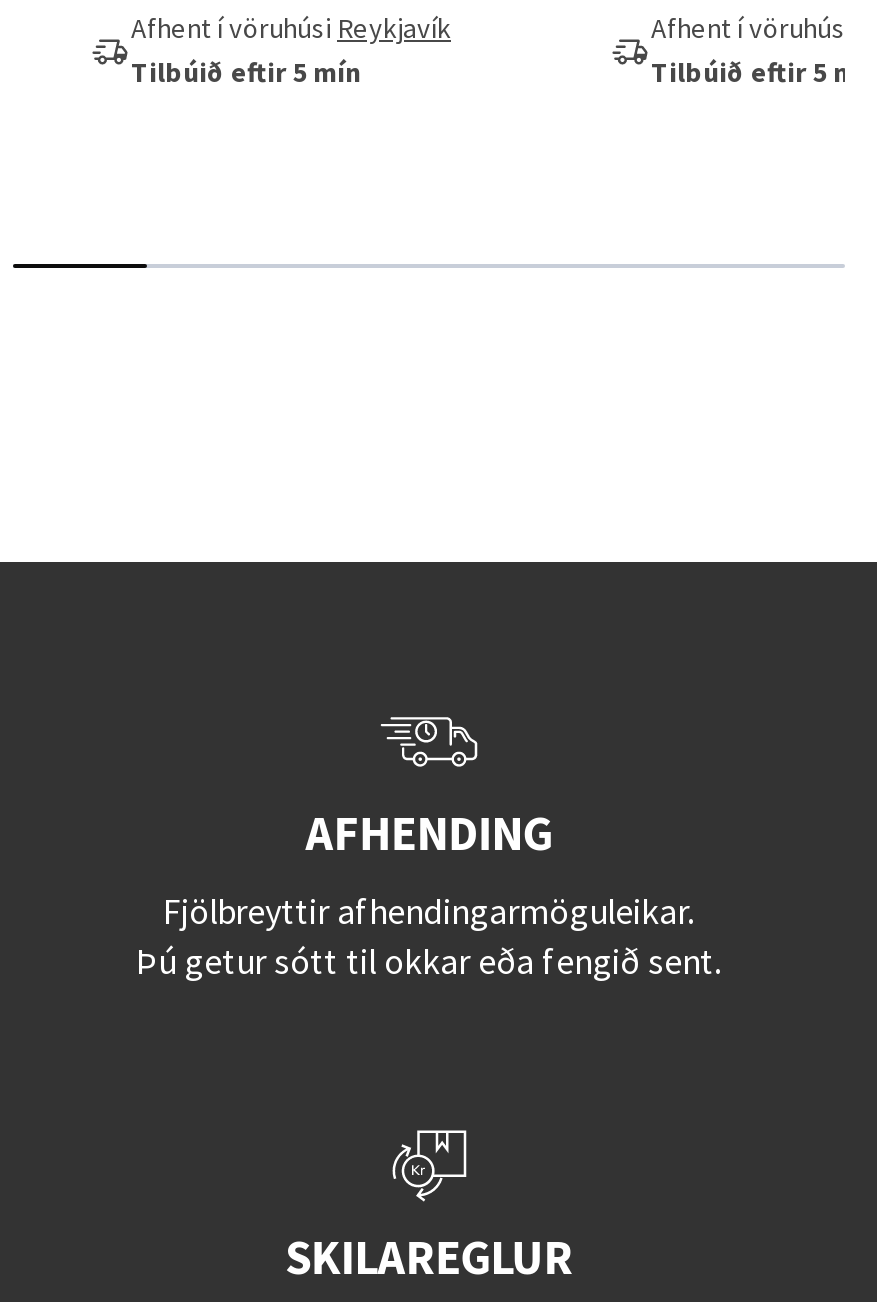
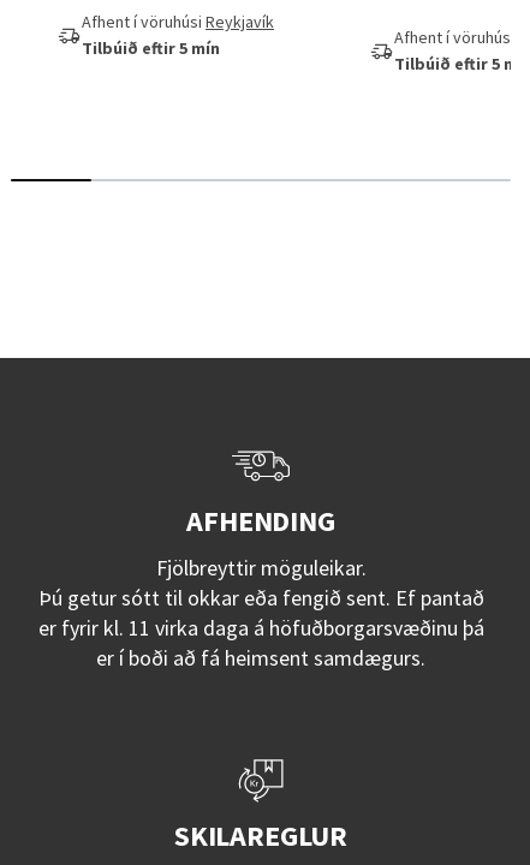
[136,888,722,984] Fjölbreyttir afhendingarmöguleikar. | Þú getur sótt til okkar eða fengið sent. -> [38,554,484,672] Fjölbreyttir möguleikar. | Þú getur sótt til okkar eða fengið sent. Ef pantað | er fyrir kl. 11 virka daga á höfuðborgarsvæðinu þá | er í boði að fá heimsent samdægurs.

